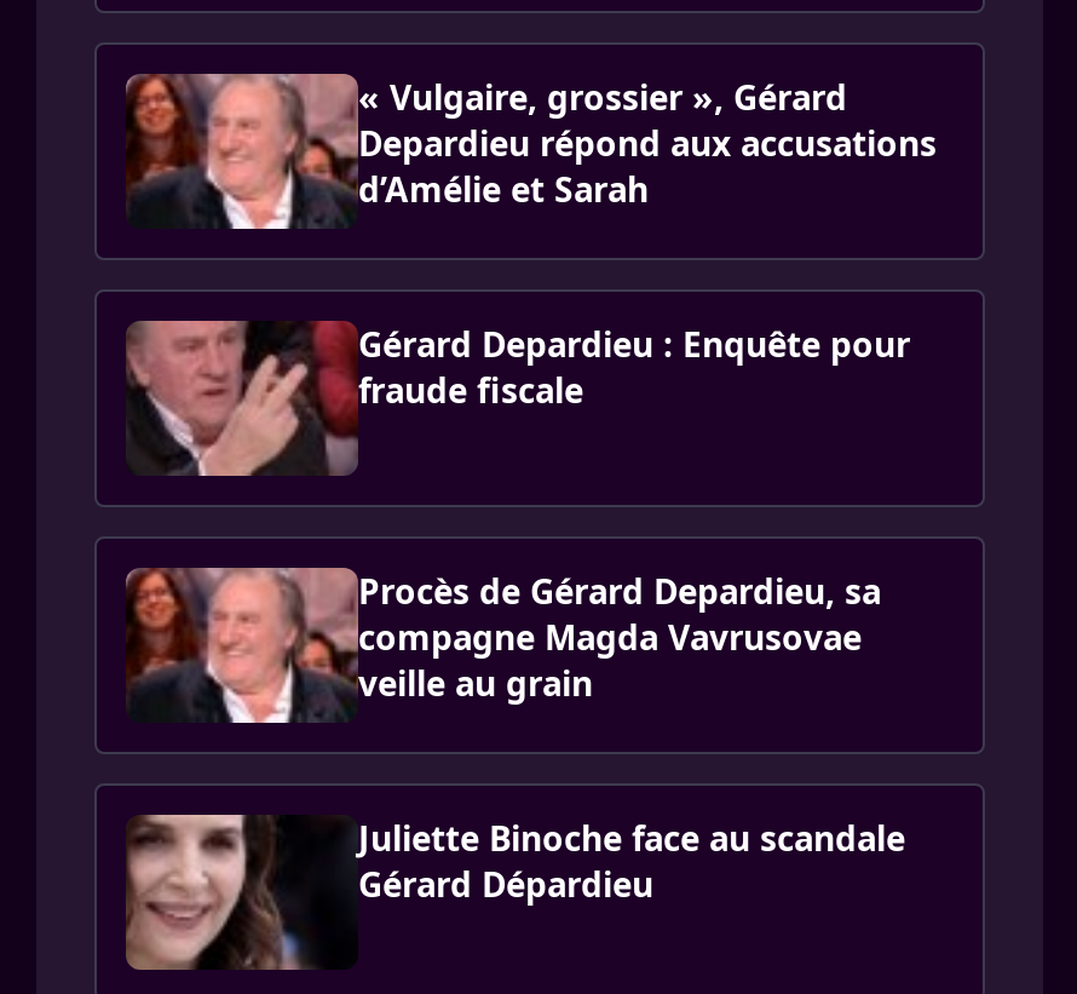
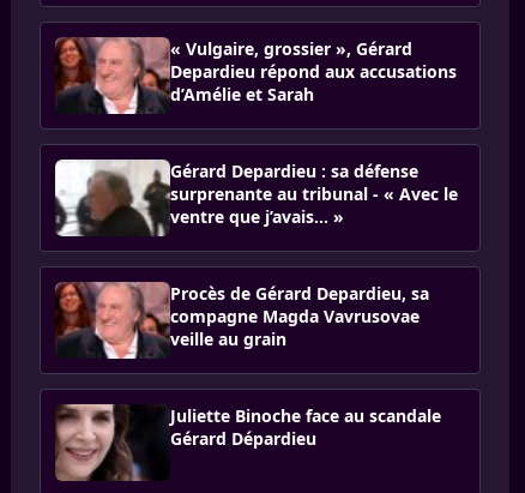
[126,318,910,478] [image] | Gérard Depardieu : Enquête pour | fraude fiscale -> [54,158,458,238] [image] | Gérard Depardieu : sa défense | surprenante au tribunal - « Avec le | ventre que j’avais… »

